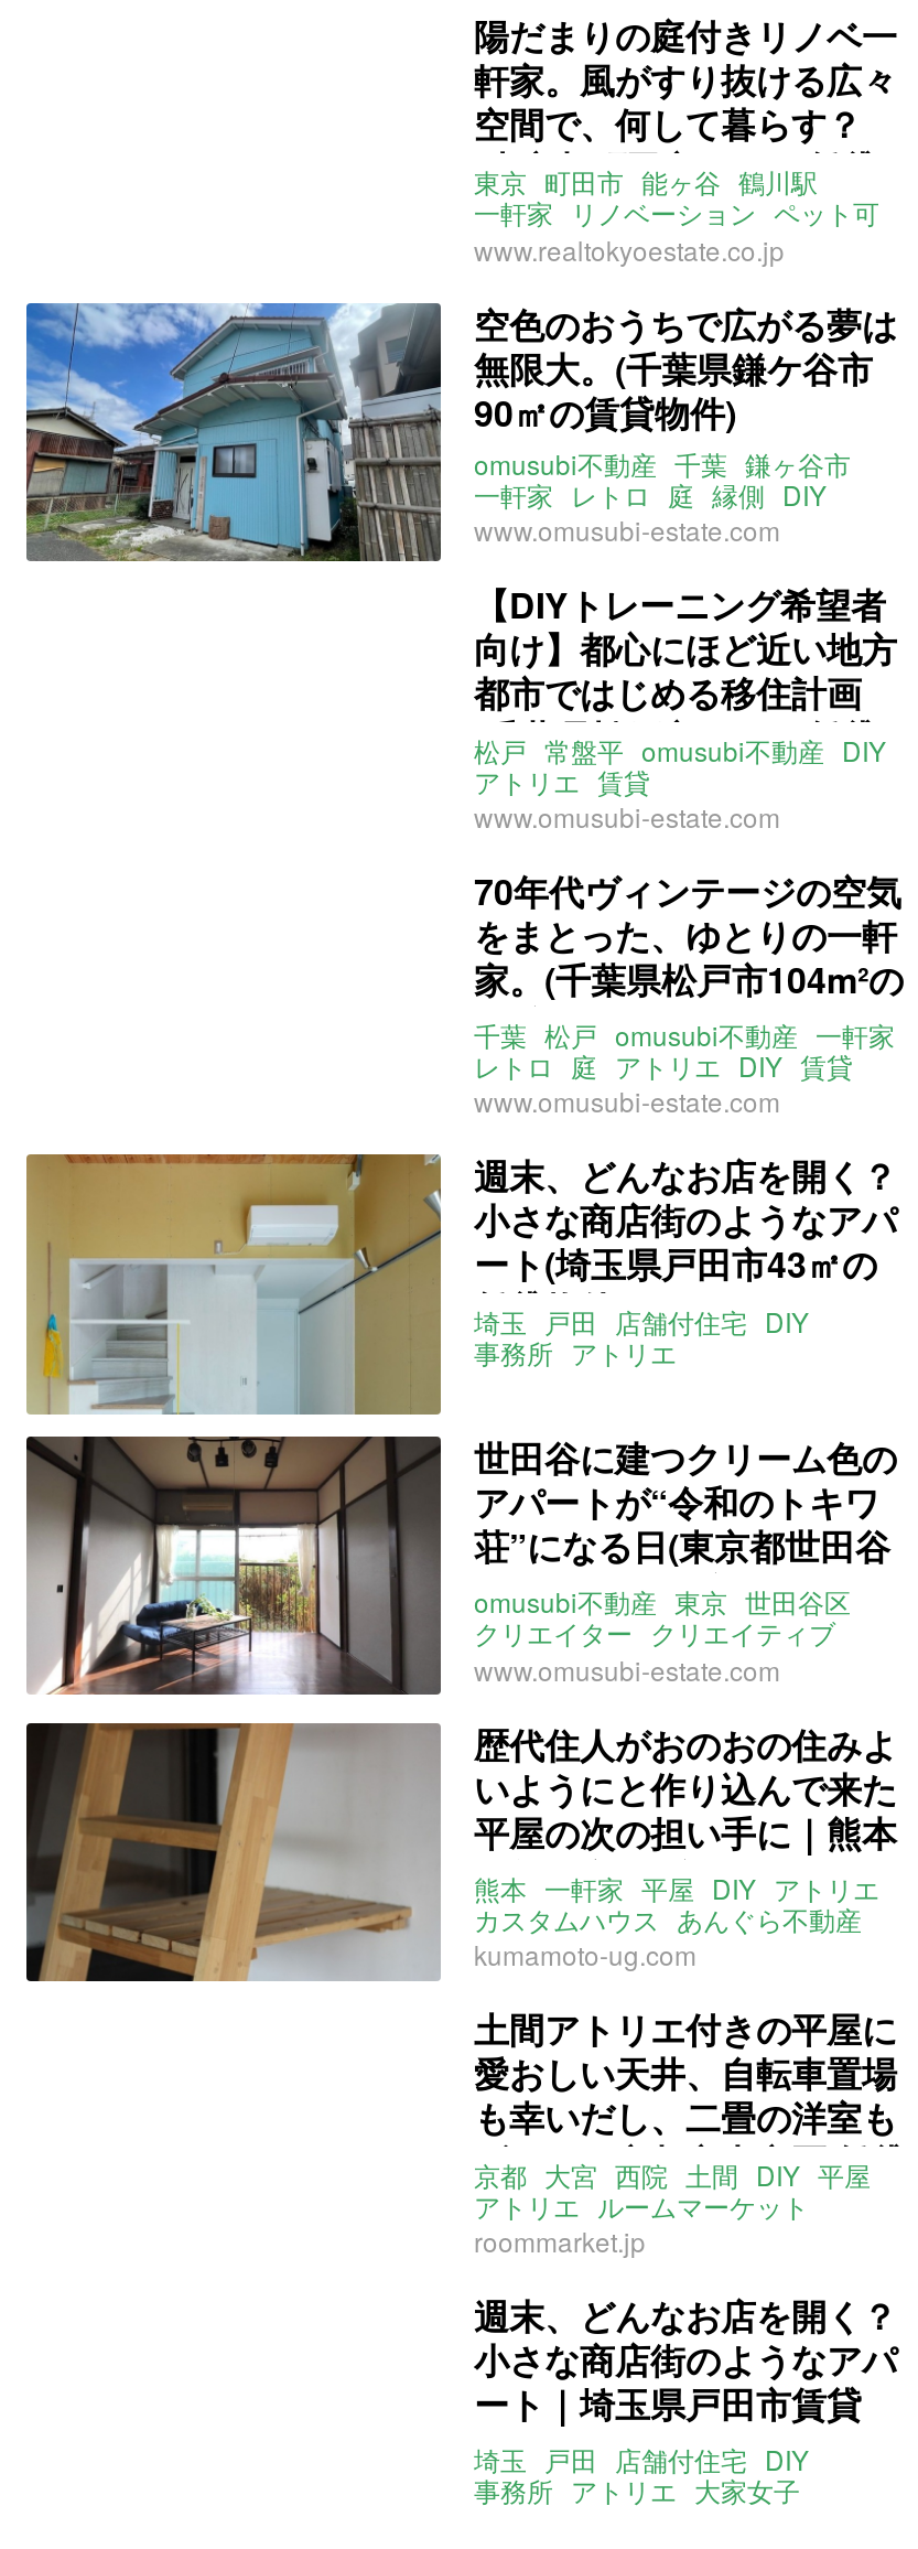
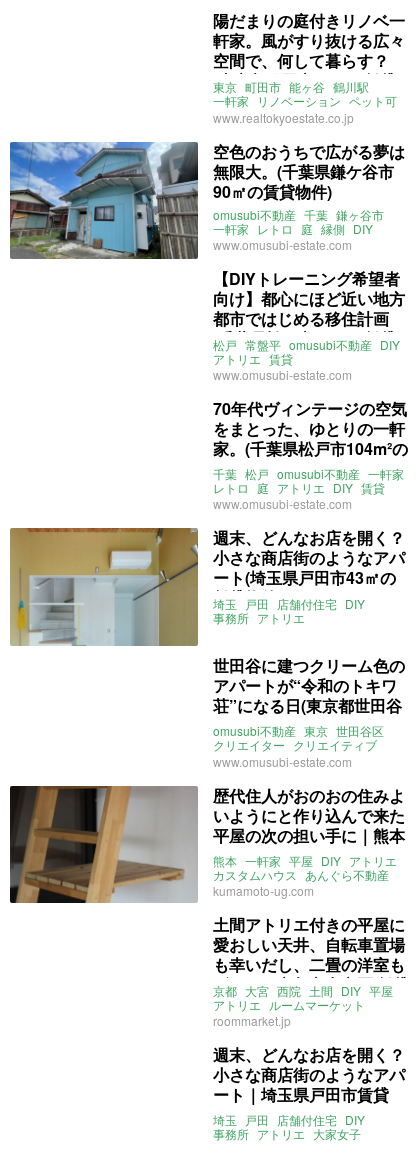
[24,1434,443,1697] [image] -> none

